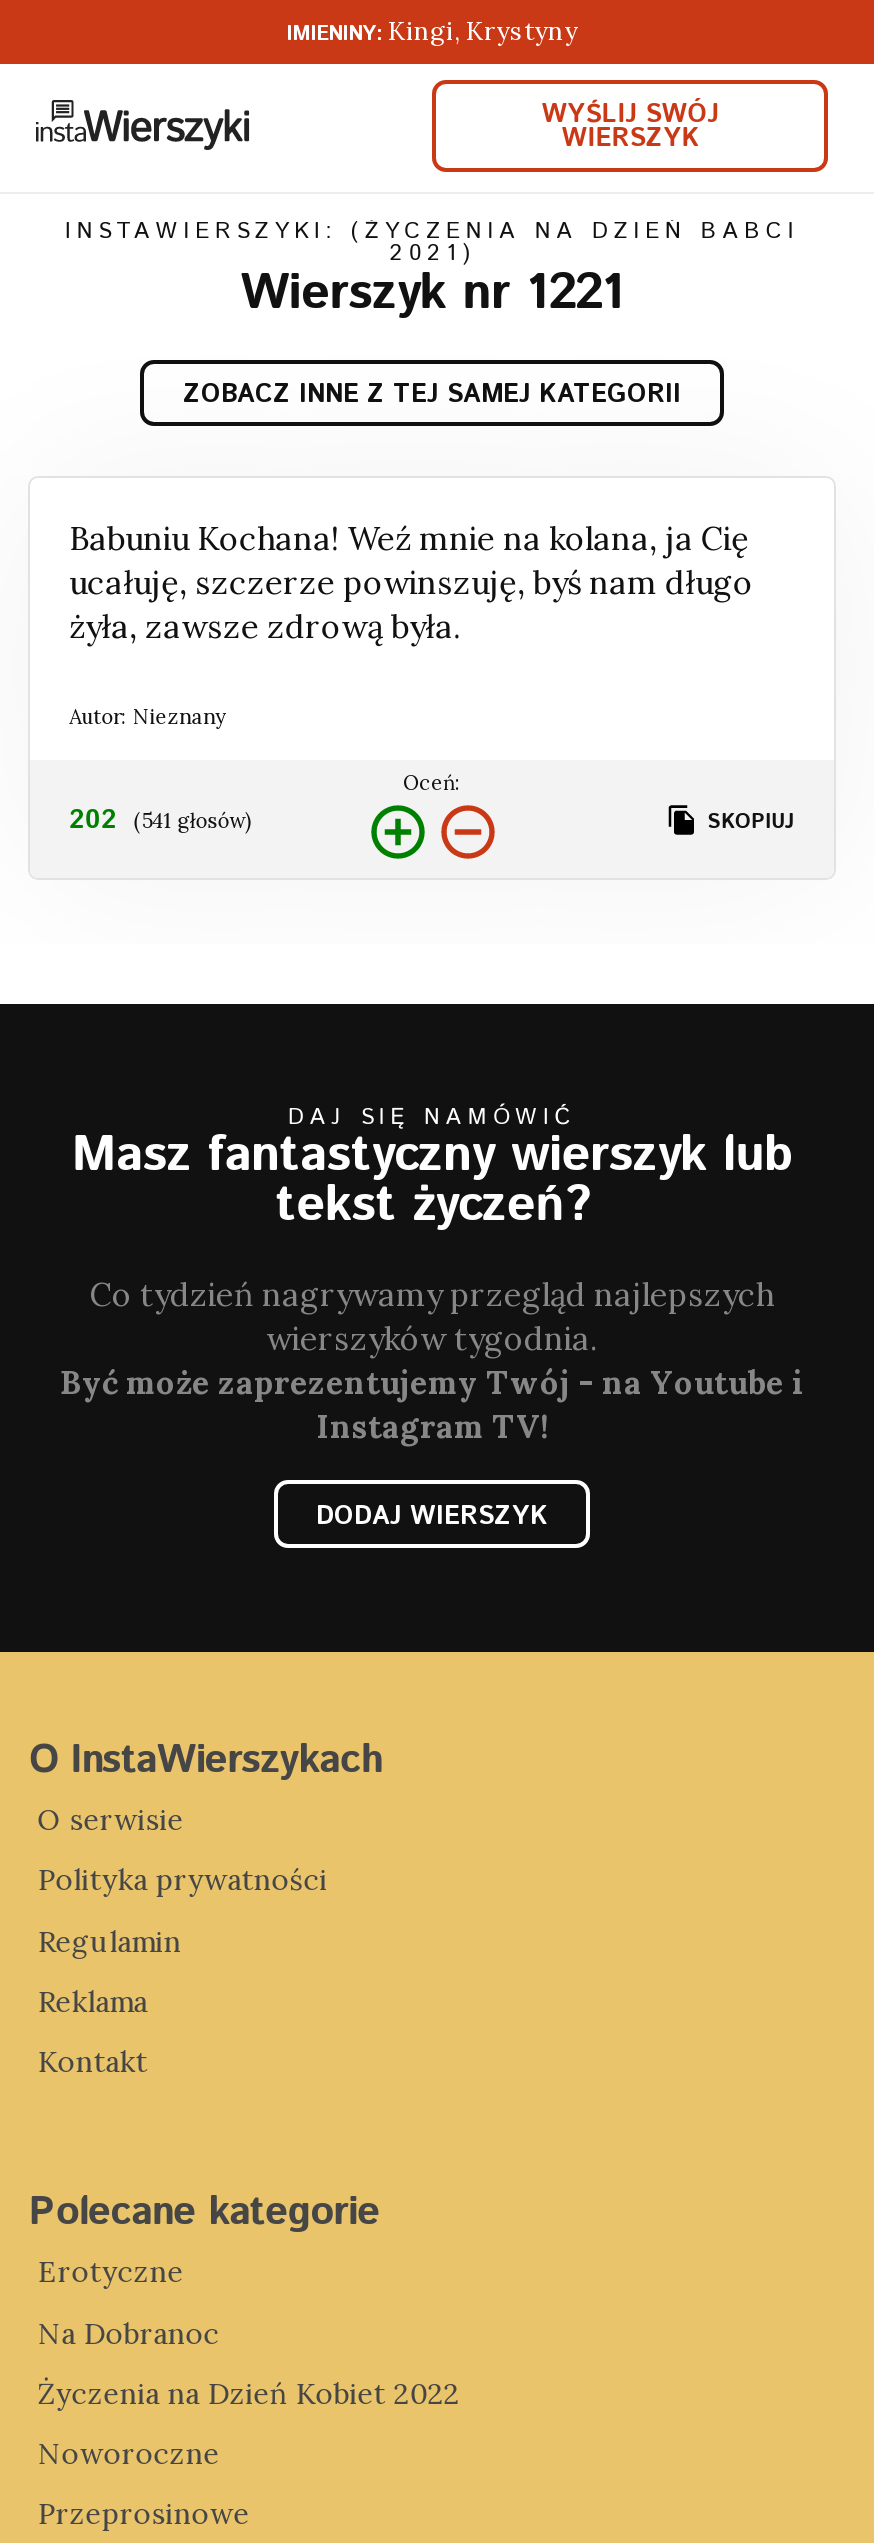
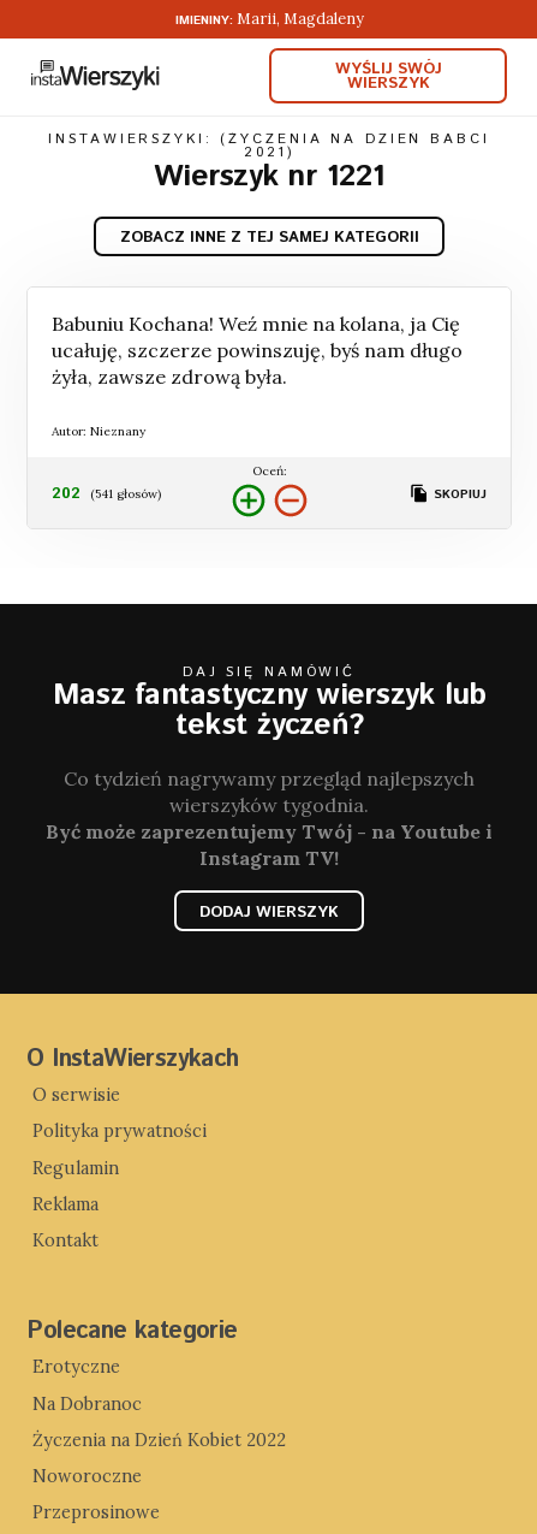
[286,15,578,49] IMIENINY: Kingi, Krystyny -> [175,9,363,29] IMIENINY: Marii, Magdaleny

